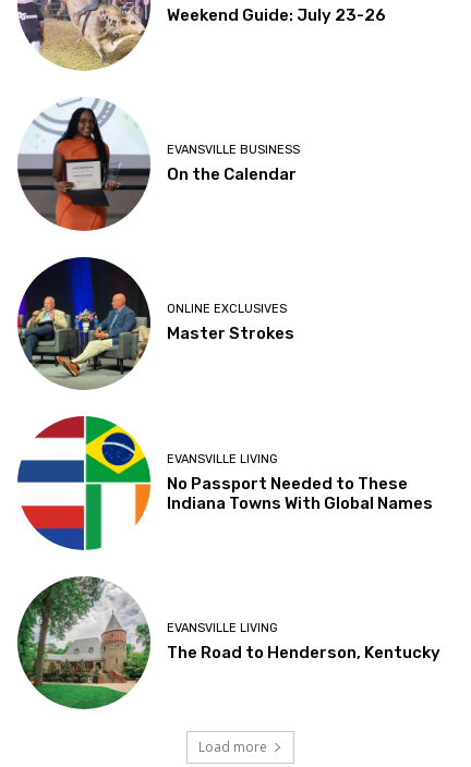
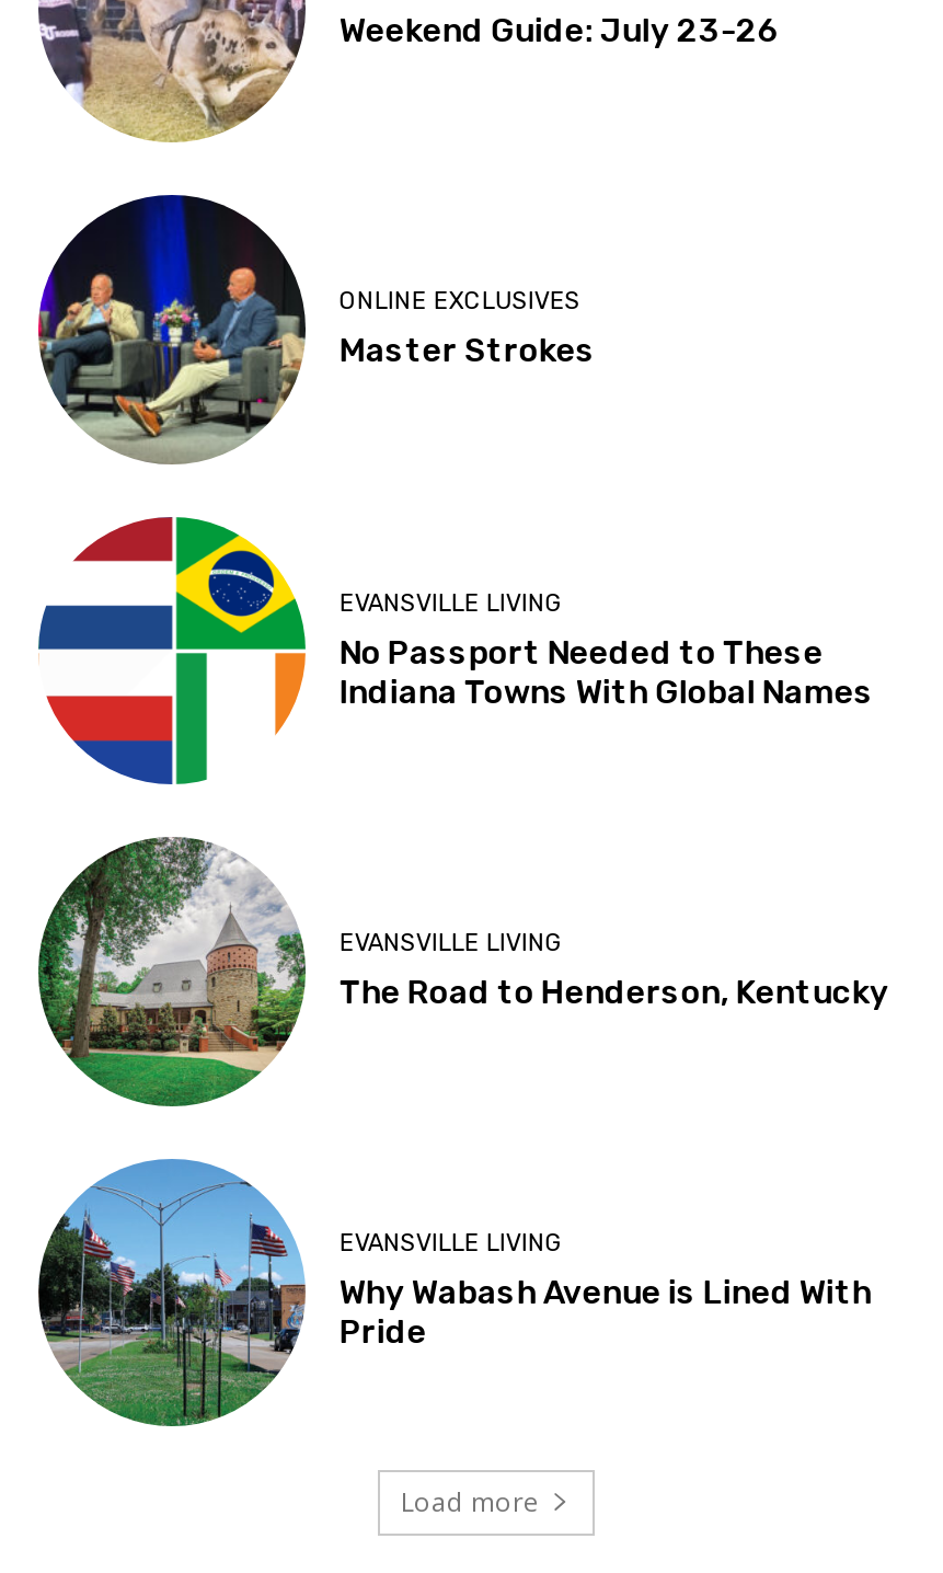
[17,97,300,231] [image] | EVANSVILLE BUSINESS | On the Calendar -> none
moved [15,254,441,663] -> [34,191,889,1012]: [image] | ONLINE EXCLUSIVES | Master Strokes | EVANSVILLE LIVING | No Passport Needed to These | Indiana Towns With Global Names | EVANSVILLE LIVING | The Road to Henderson, Kentucky
none -> [38,1159,872,1417] [image] | EVANSVILLE LIVING | Why Wabash Avenue is Lined With | Pride

